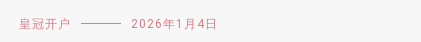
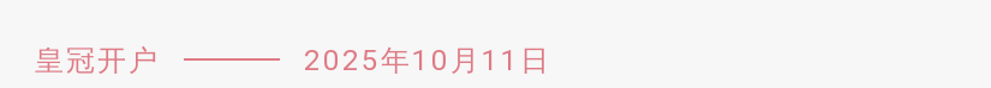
[131,17,218,31] 2026年1月4日 -> [304,44,551,77] 2025年10月11日

